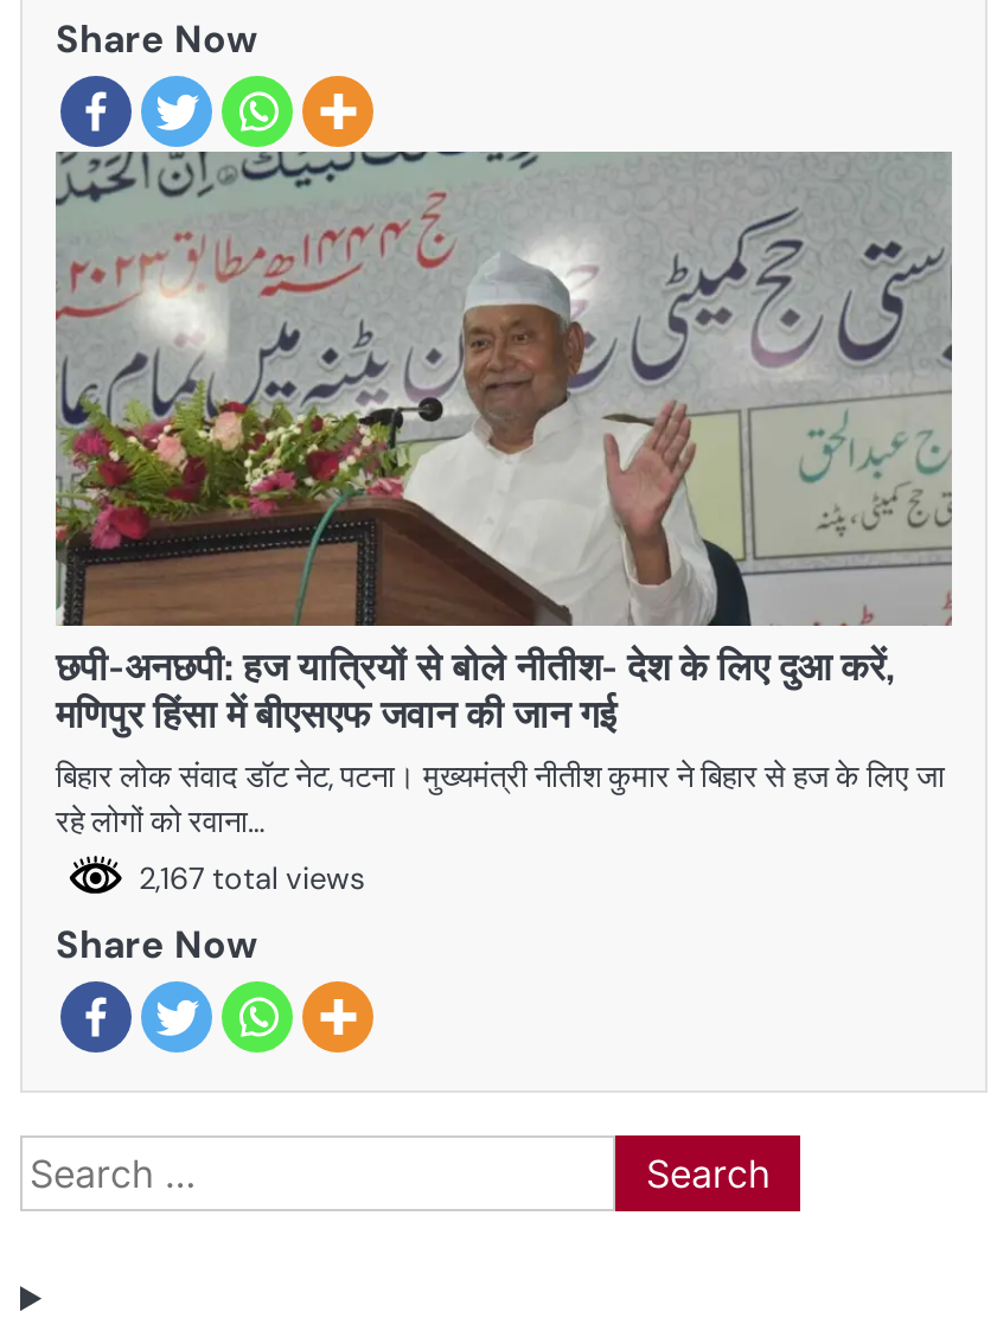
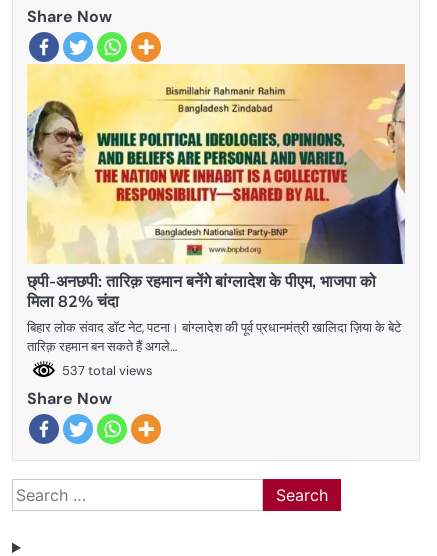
[53,149,954,898] [image] | छपी-अनछपी: हज यात्रियों से बोले नीतीश- देश के लिए दुआ करें, | मणिपुर हिंसा में बीएसएफ जवान की जान गई | बिहार लोक संवाद डॉट नेट, पटना। मुख्यमंत्री नीतीश कुमार ने बिहार से हज के लिए जा | रहे लोगों को रवाना… | 2,167 total views -> [26,63,406,379] [image] | छ्पी-अनछपी: तारिक़ रहमान बनेंगे बांग्लादेश के पीएम, भाजपा को | मिला 82% चंदा | बिहार लोक संवाद डॉट नेट, पटना। बांग्लादेश की पूर्व प्रधानमंत्री खालिदा ज़िया के बेटे | तारिक़ रहमान बन सकते हैं अगले… | 537 total views

